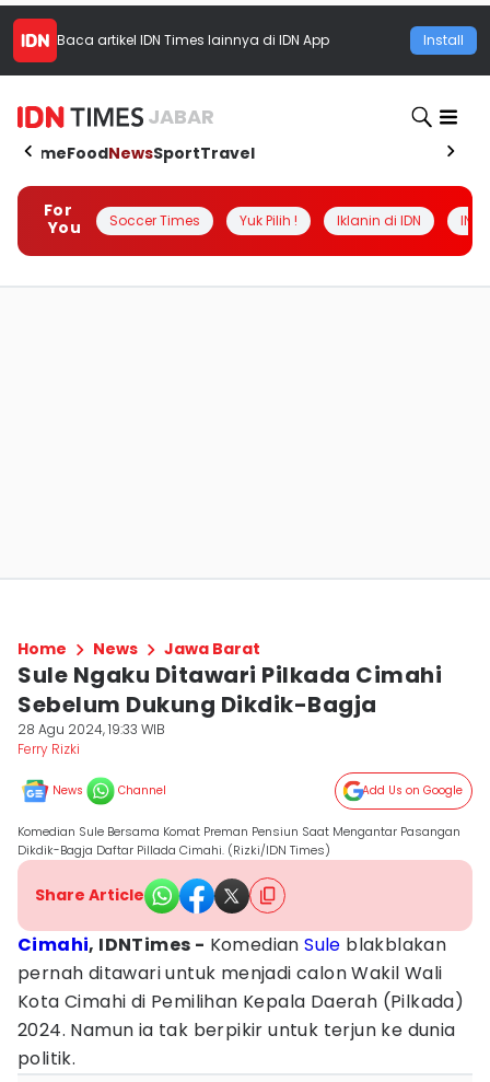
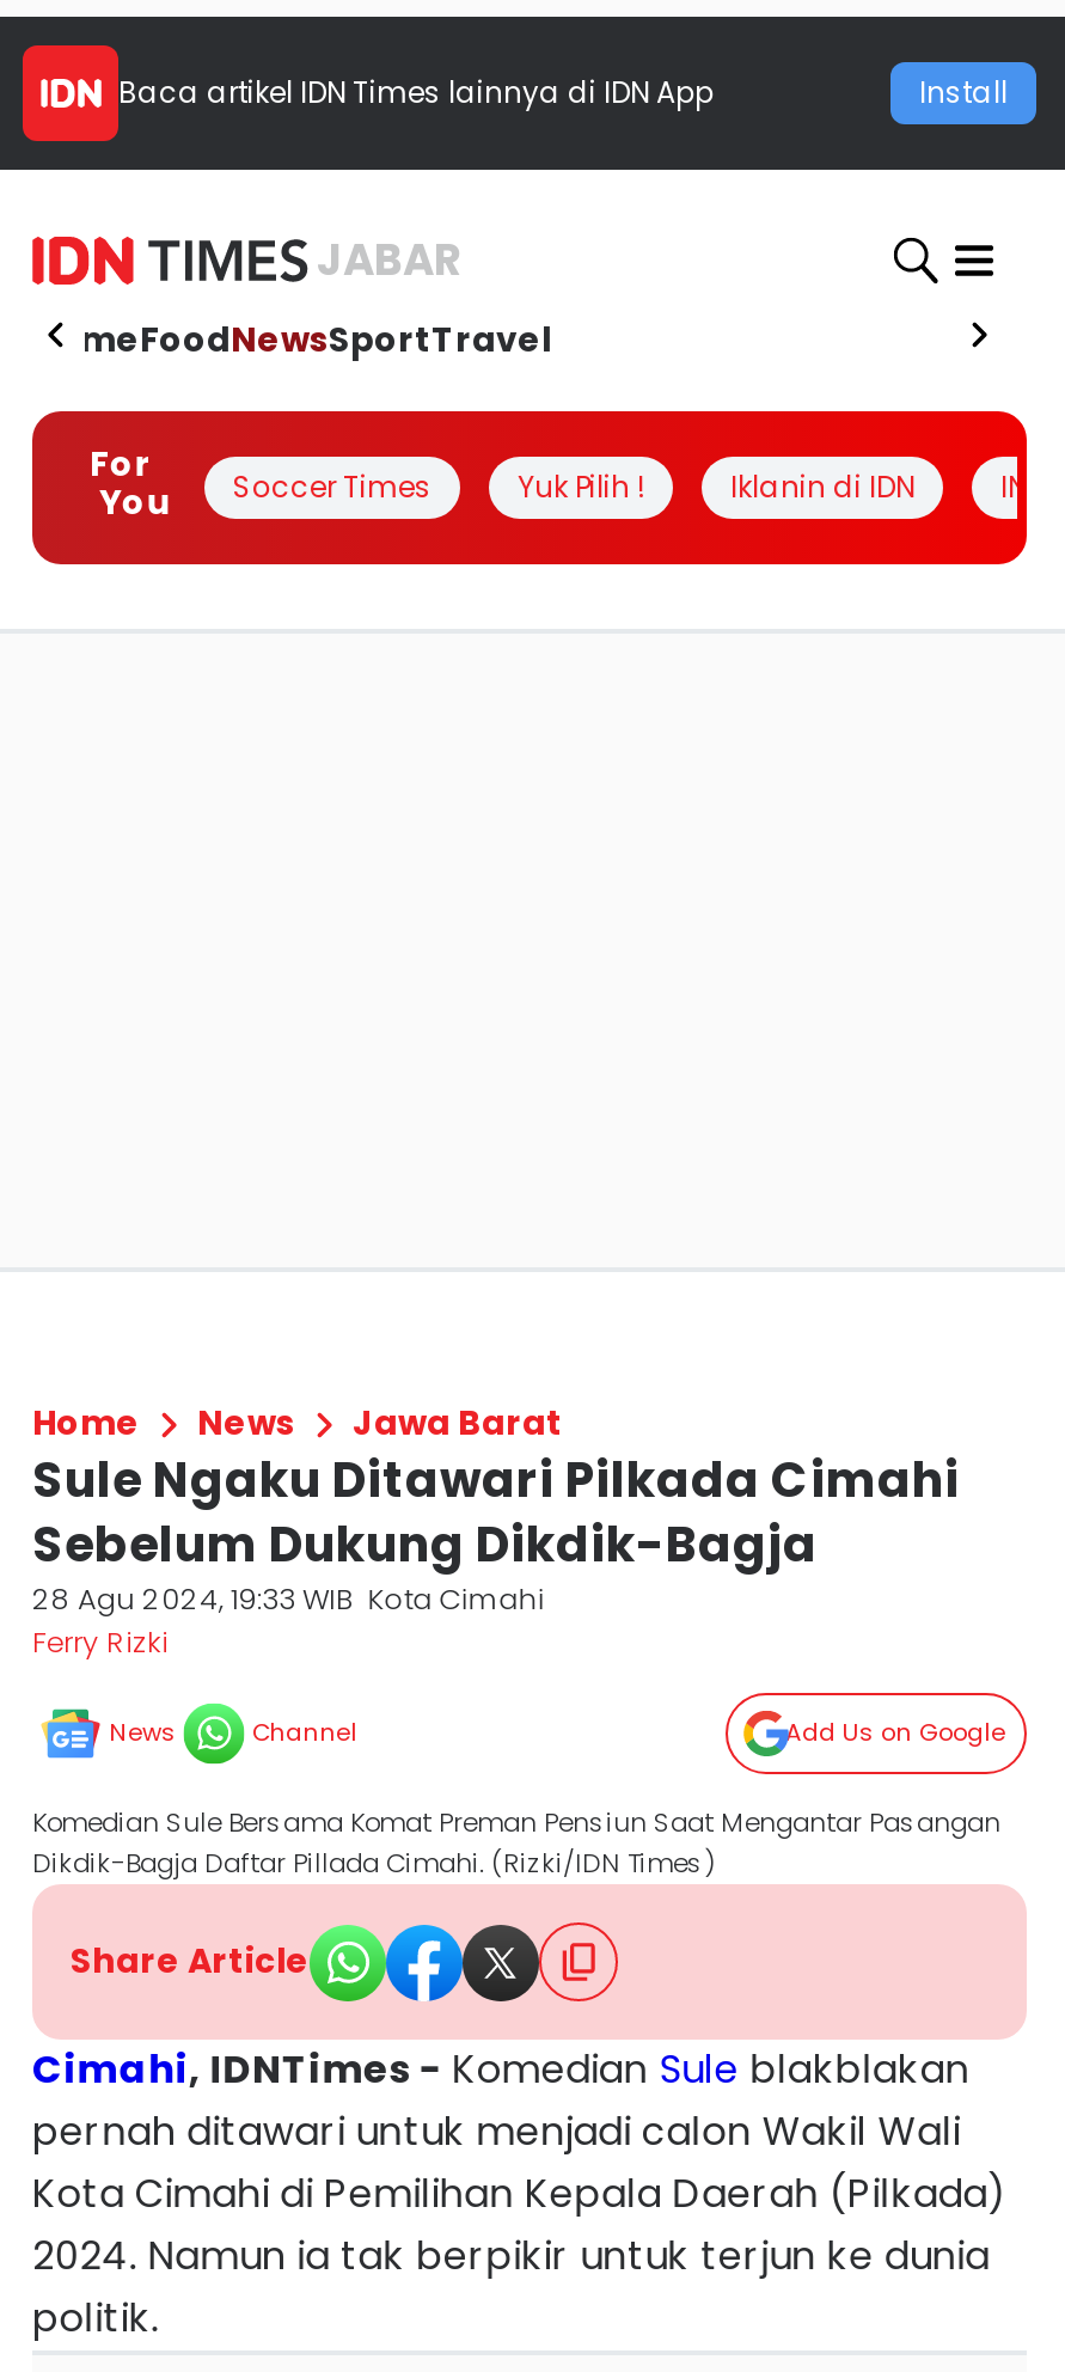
[17,720,165,738] 28 Agu 2024, 19:33 WIB -> [32,1578,544,1619] 28 Agu 2024, 19:33 WIB Kota Cimahi

